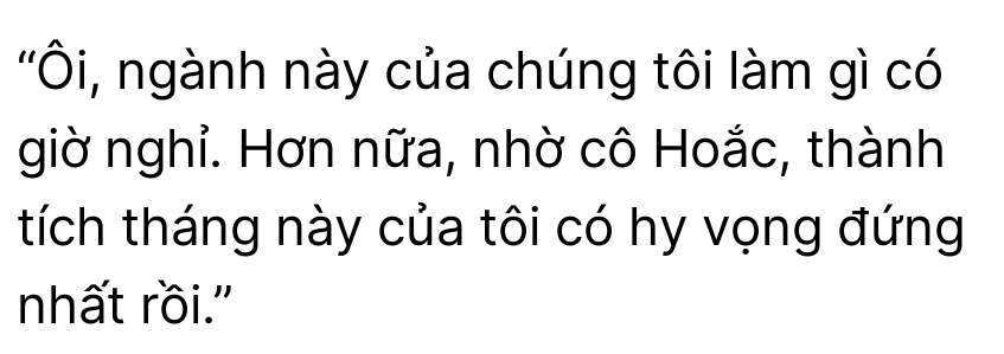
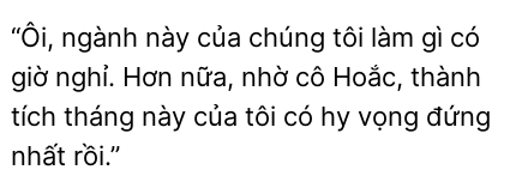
[17,117,946,257] giờ nghỉ. Hơn nữa, nhờ cô | thành | tích tháng này của | có hy vọng -> [11,61,481,132] giờ nghỉ. Hơn nữa, | cô Hoắc, thành | tích tháng này | tôi có hy vọng

